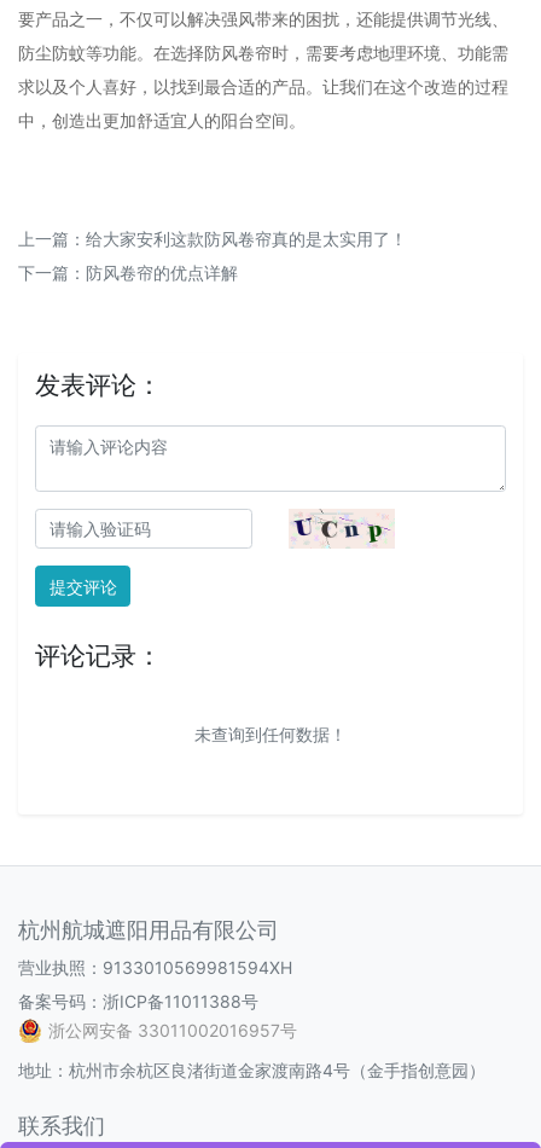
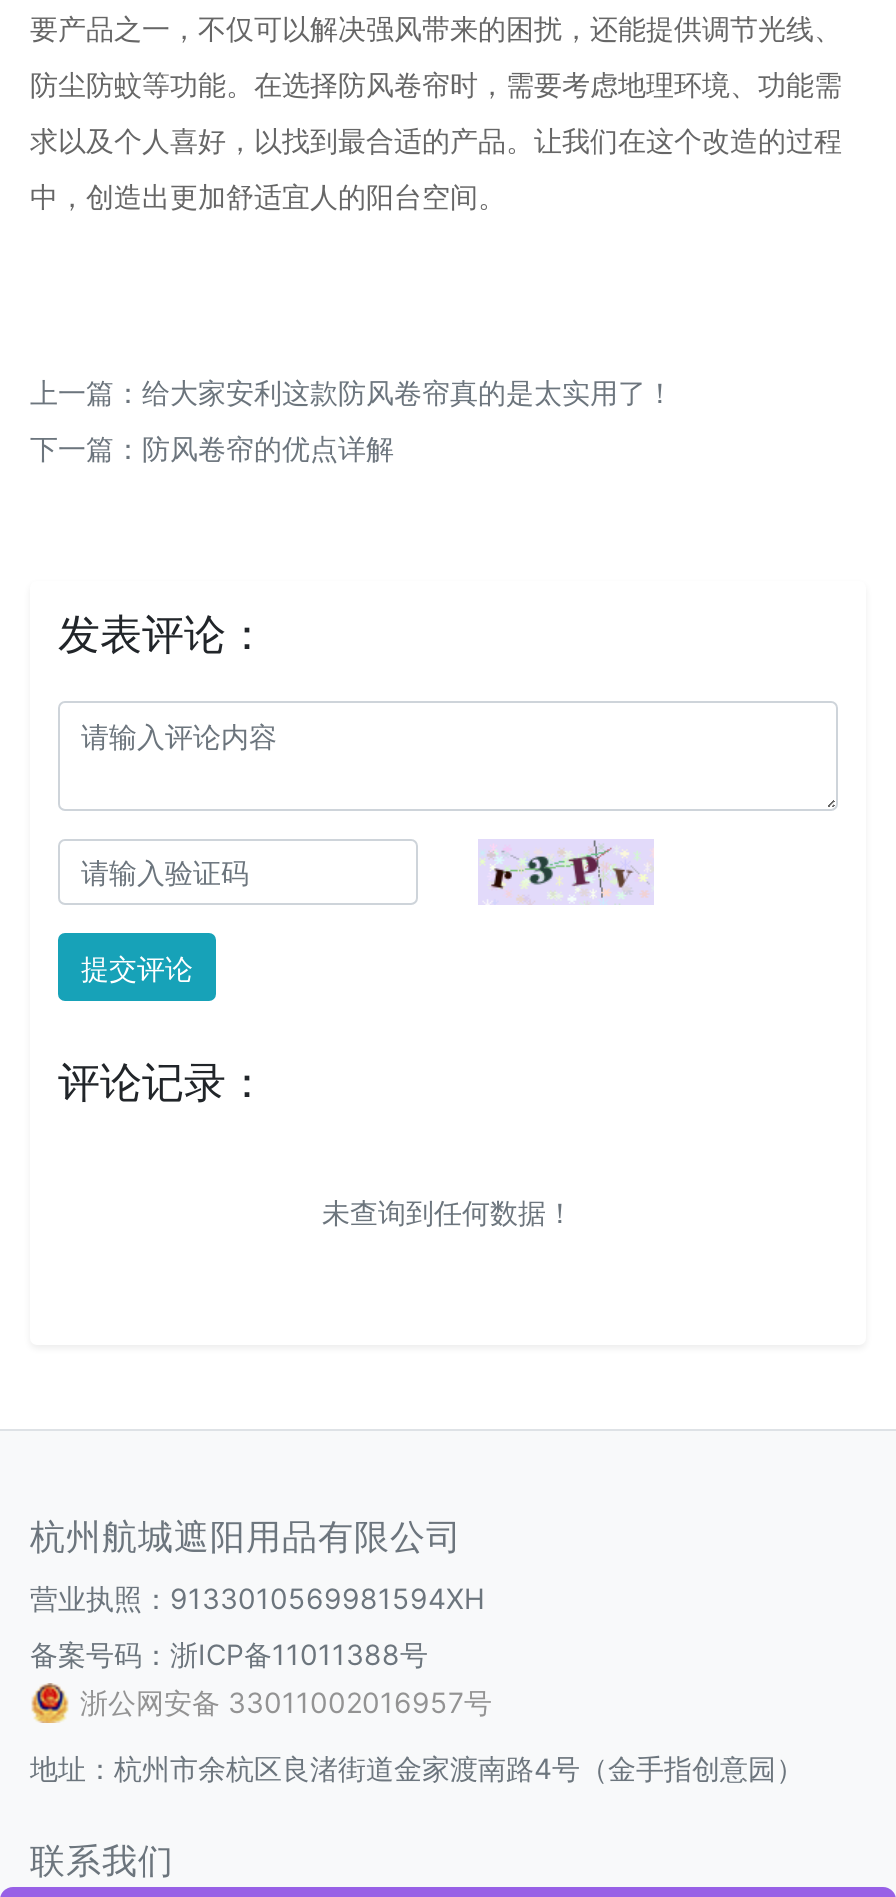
[289,509,394,549] [image] -> [478,839,654,905] [image]

